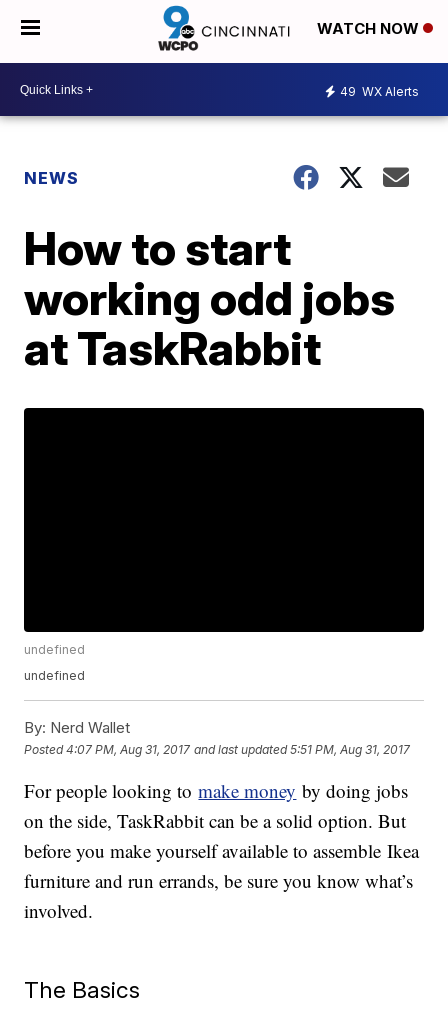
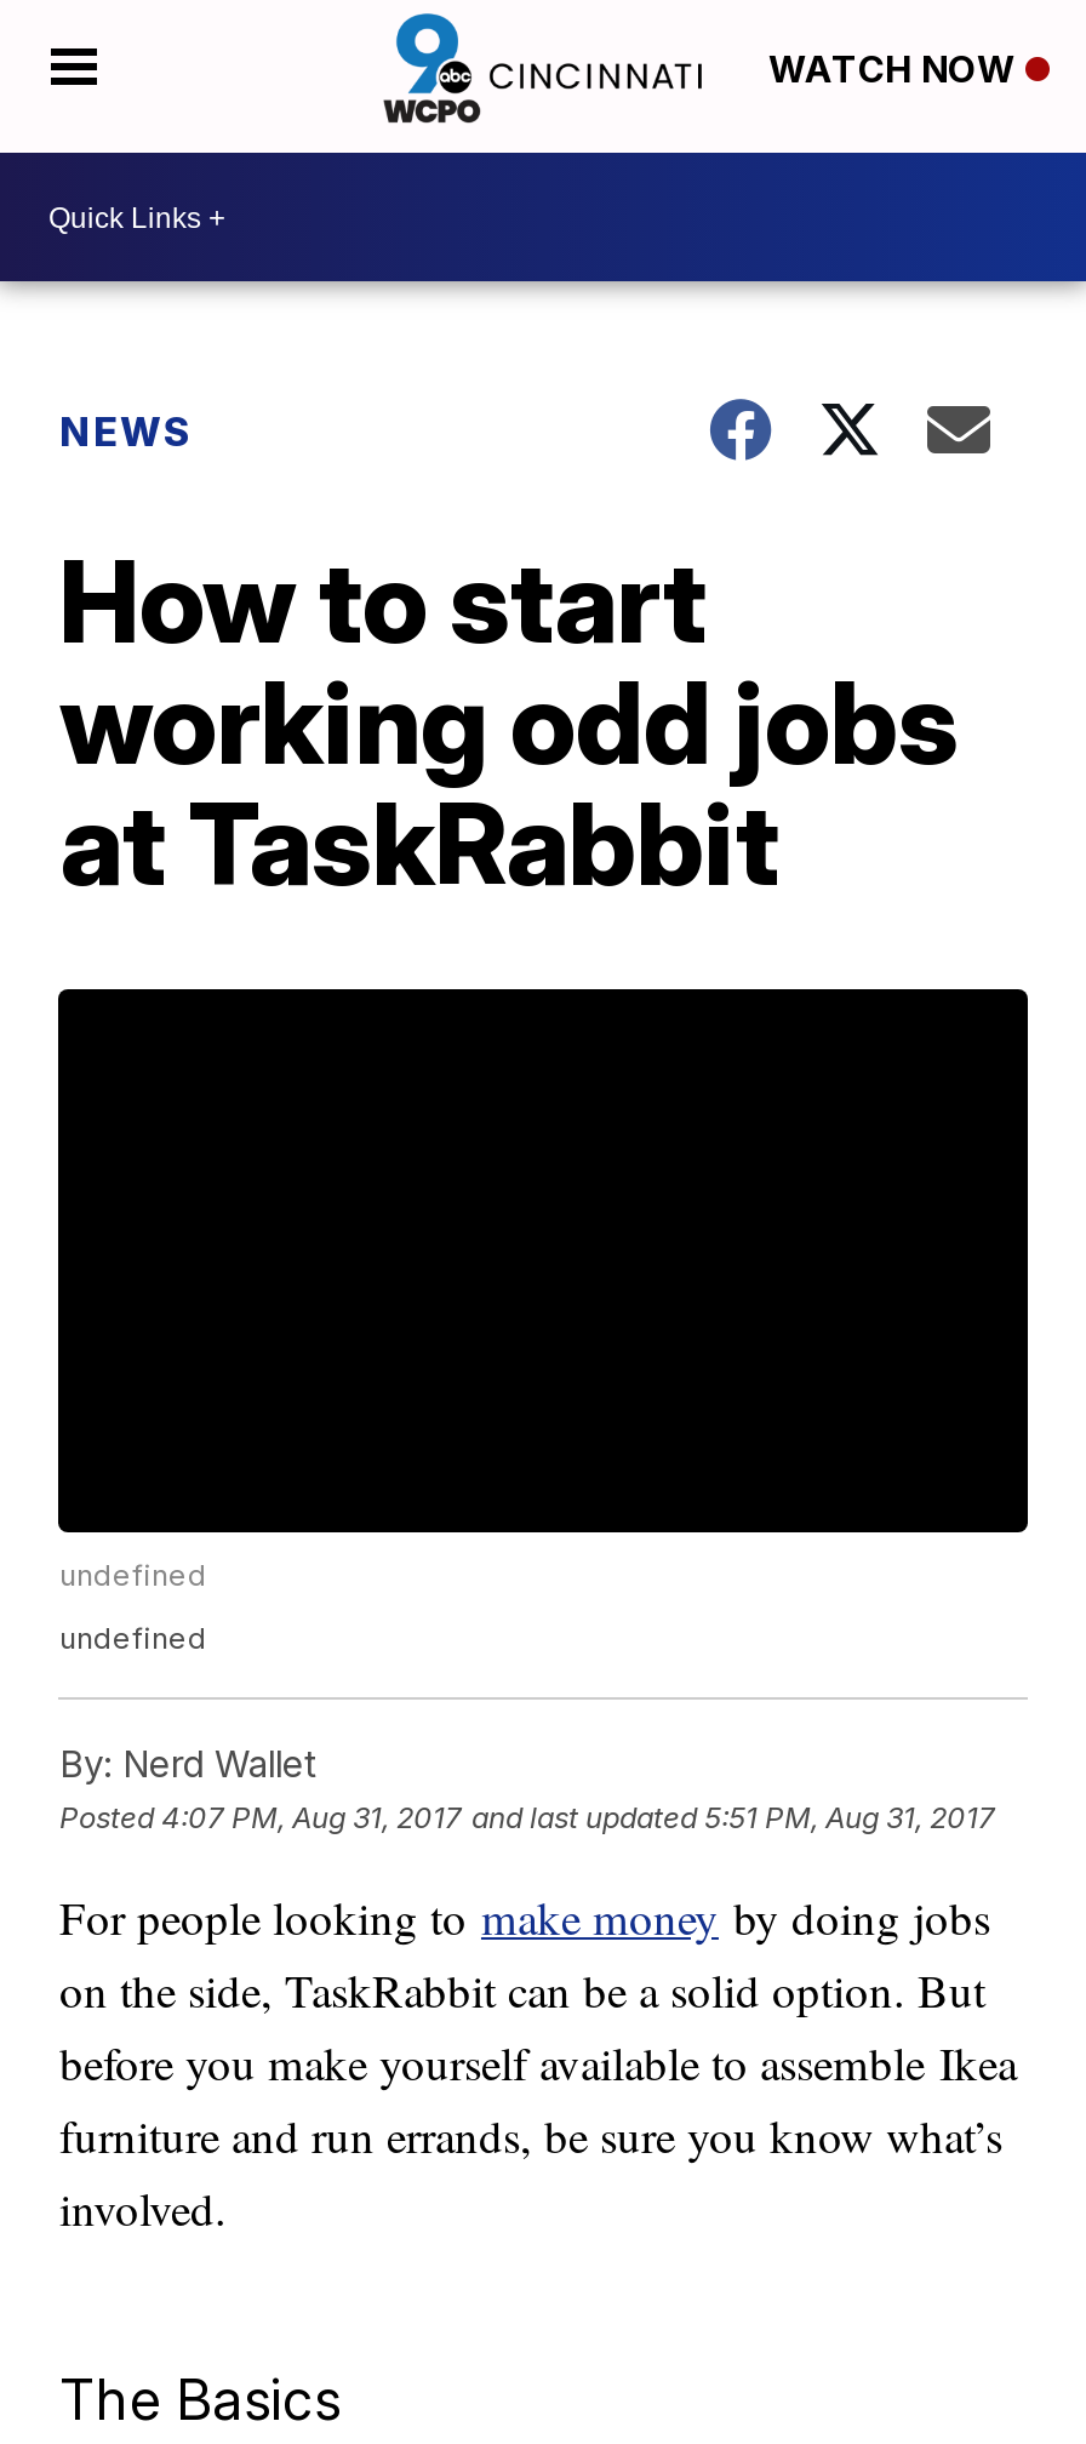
[340,83,419,98] 49 WX Alerts -> none

